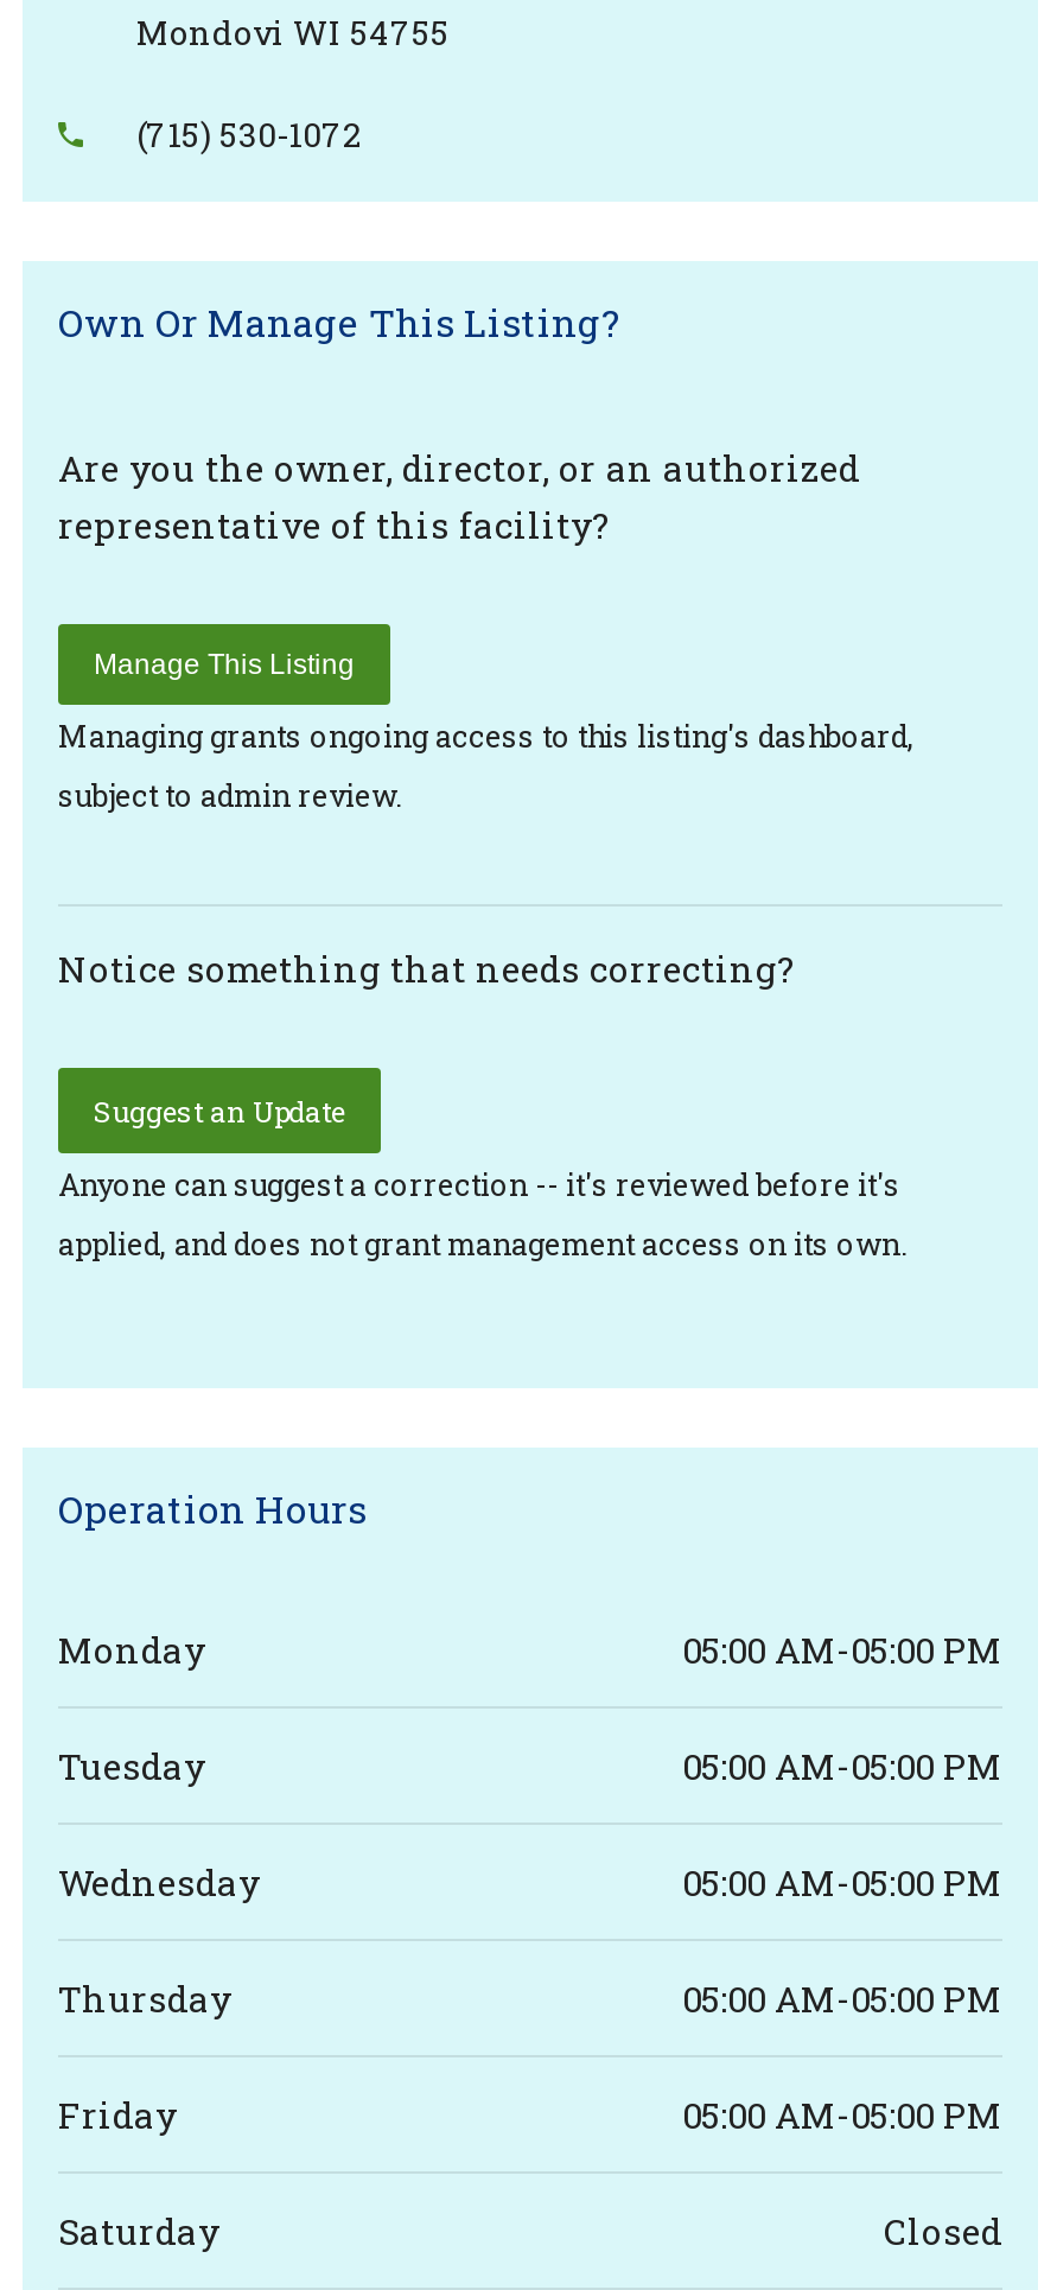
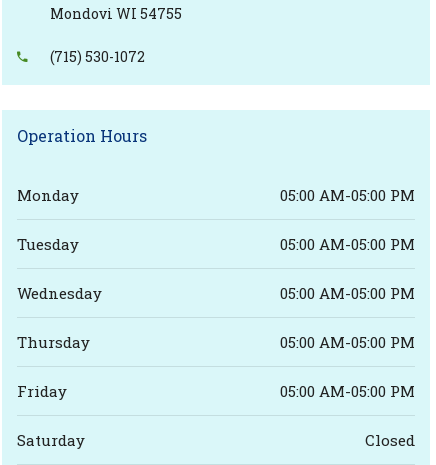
[58,297,915,814] Own Or Manage This Listing? | Are you the owner, director, or an authorized | representative of this facility? | Manage This Listing | Managing grants ongoing access to this listing's dashboard, | subject to admin review. -> none
[58,944,908,1262] Notice something that needs correcting? | Suggest an Update | Anyone can suggest a correction -- it's reviewed before it's | applied, and does not grant management access on its own. -> none

